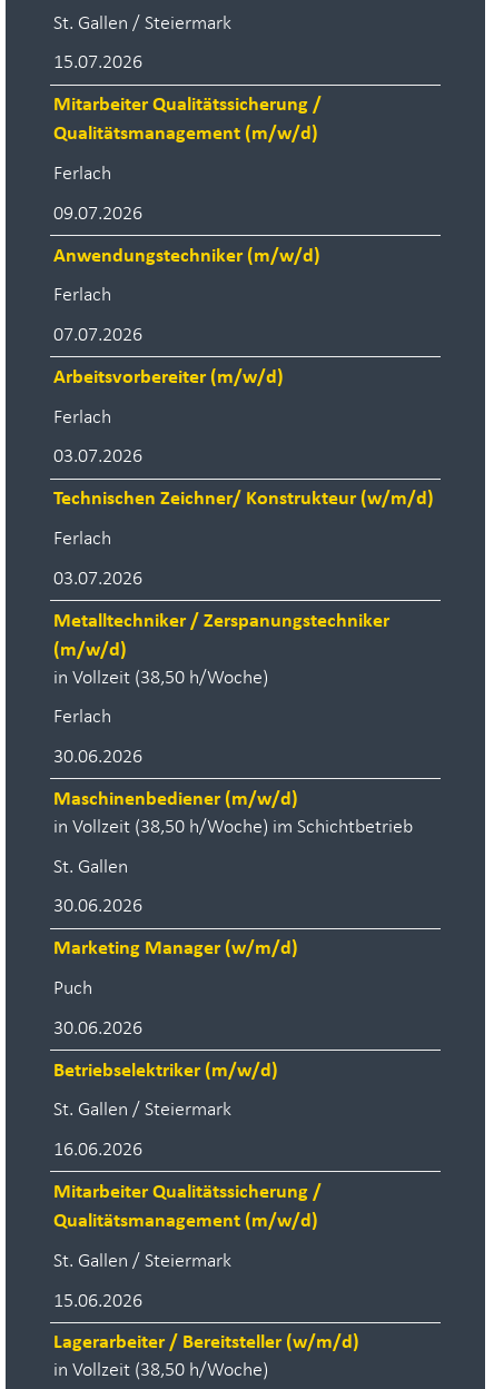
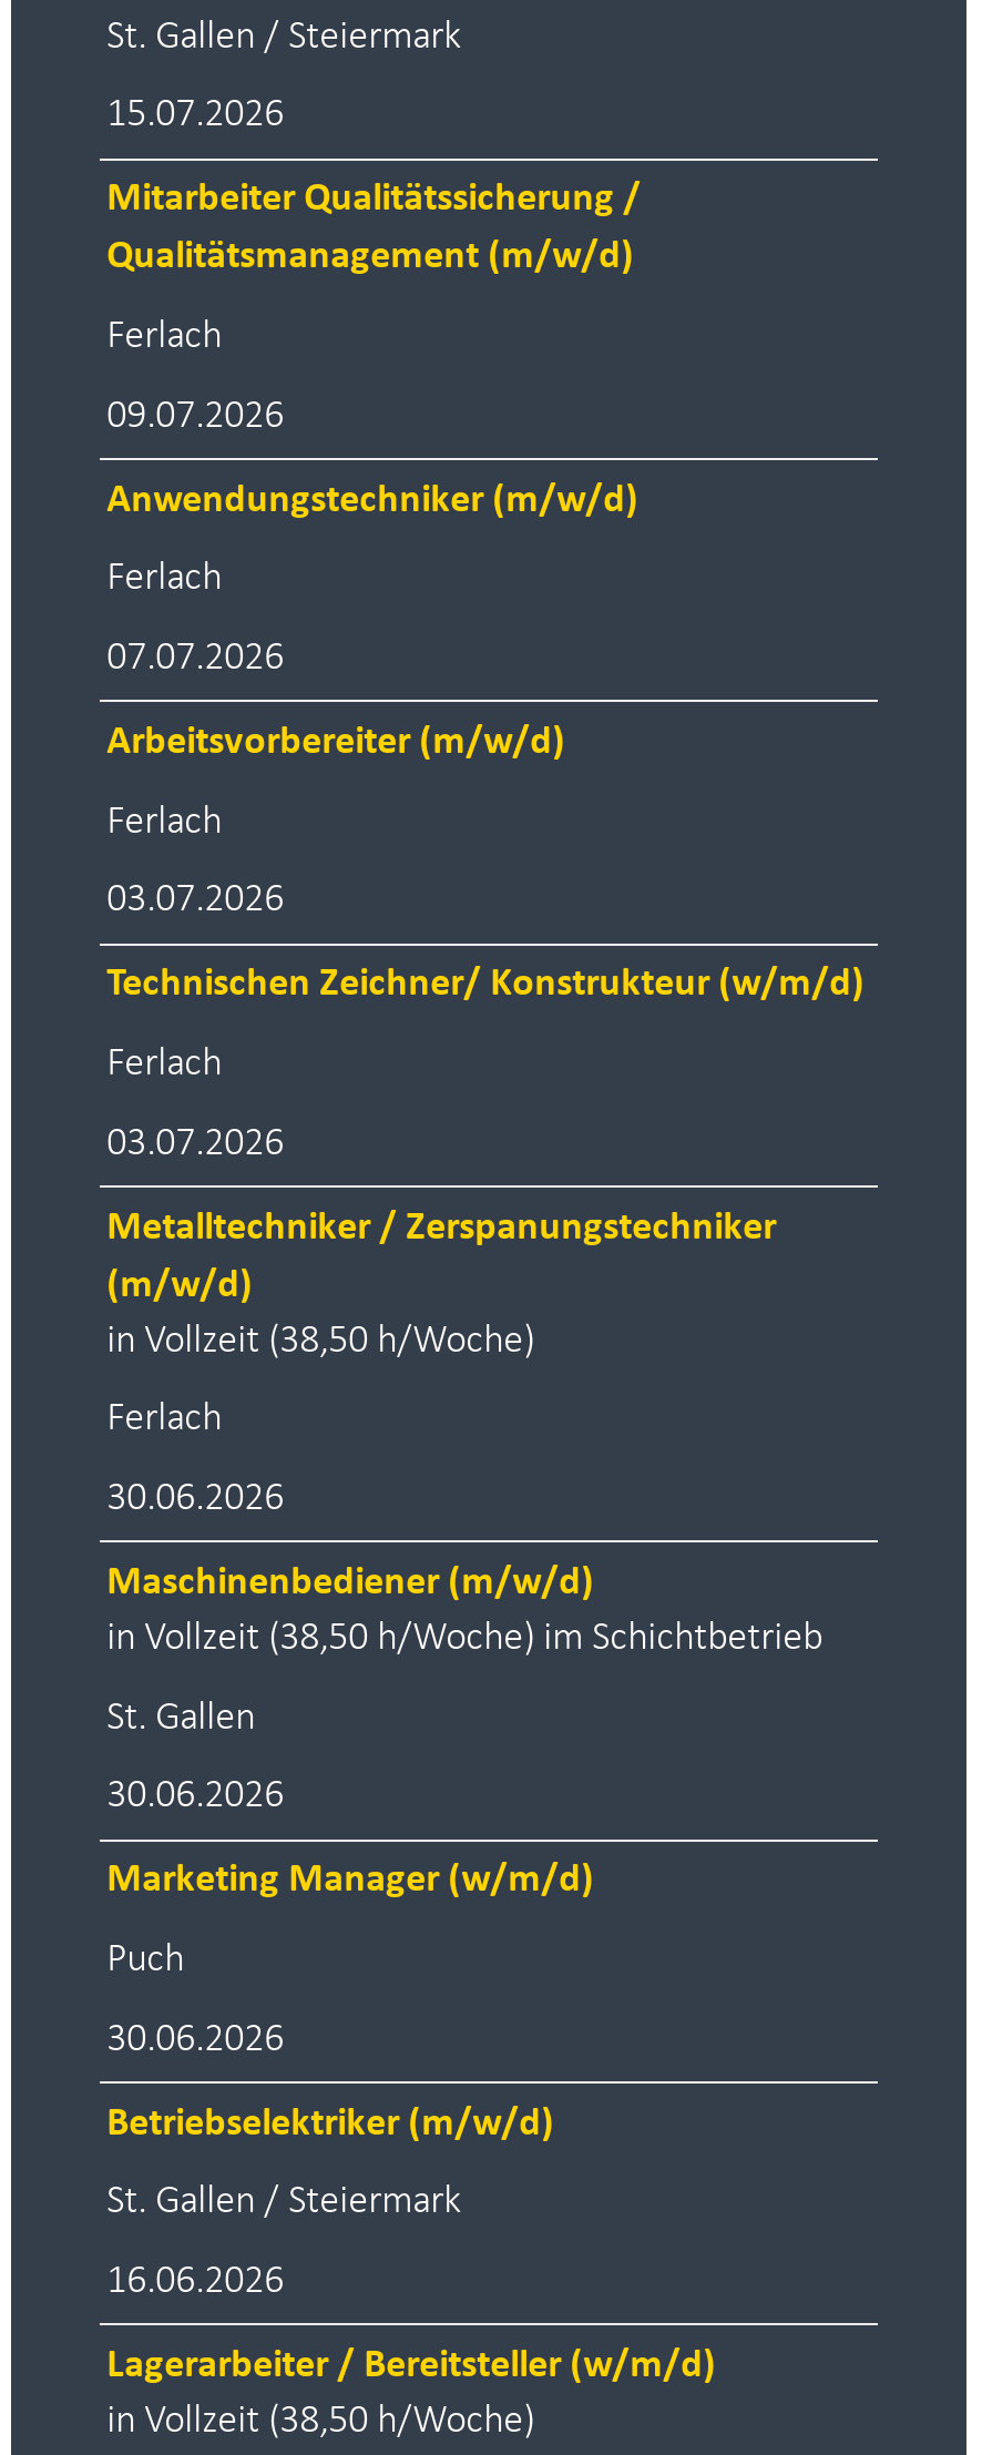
[54,1176,322,1312] Mitarbeiter Qualitätssicherung / | Qualitätsmanagement (m/w/d) | St. Gallen / Steiermark | 15.06.2026 -> none

